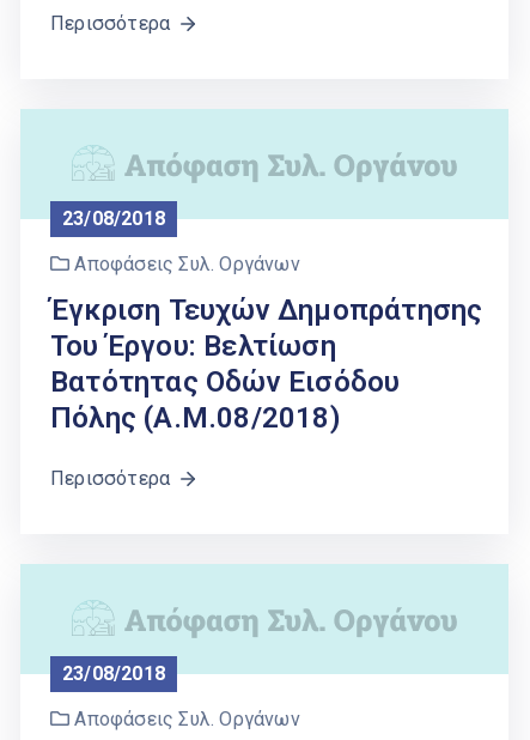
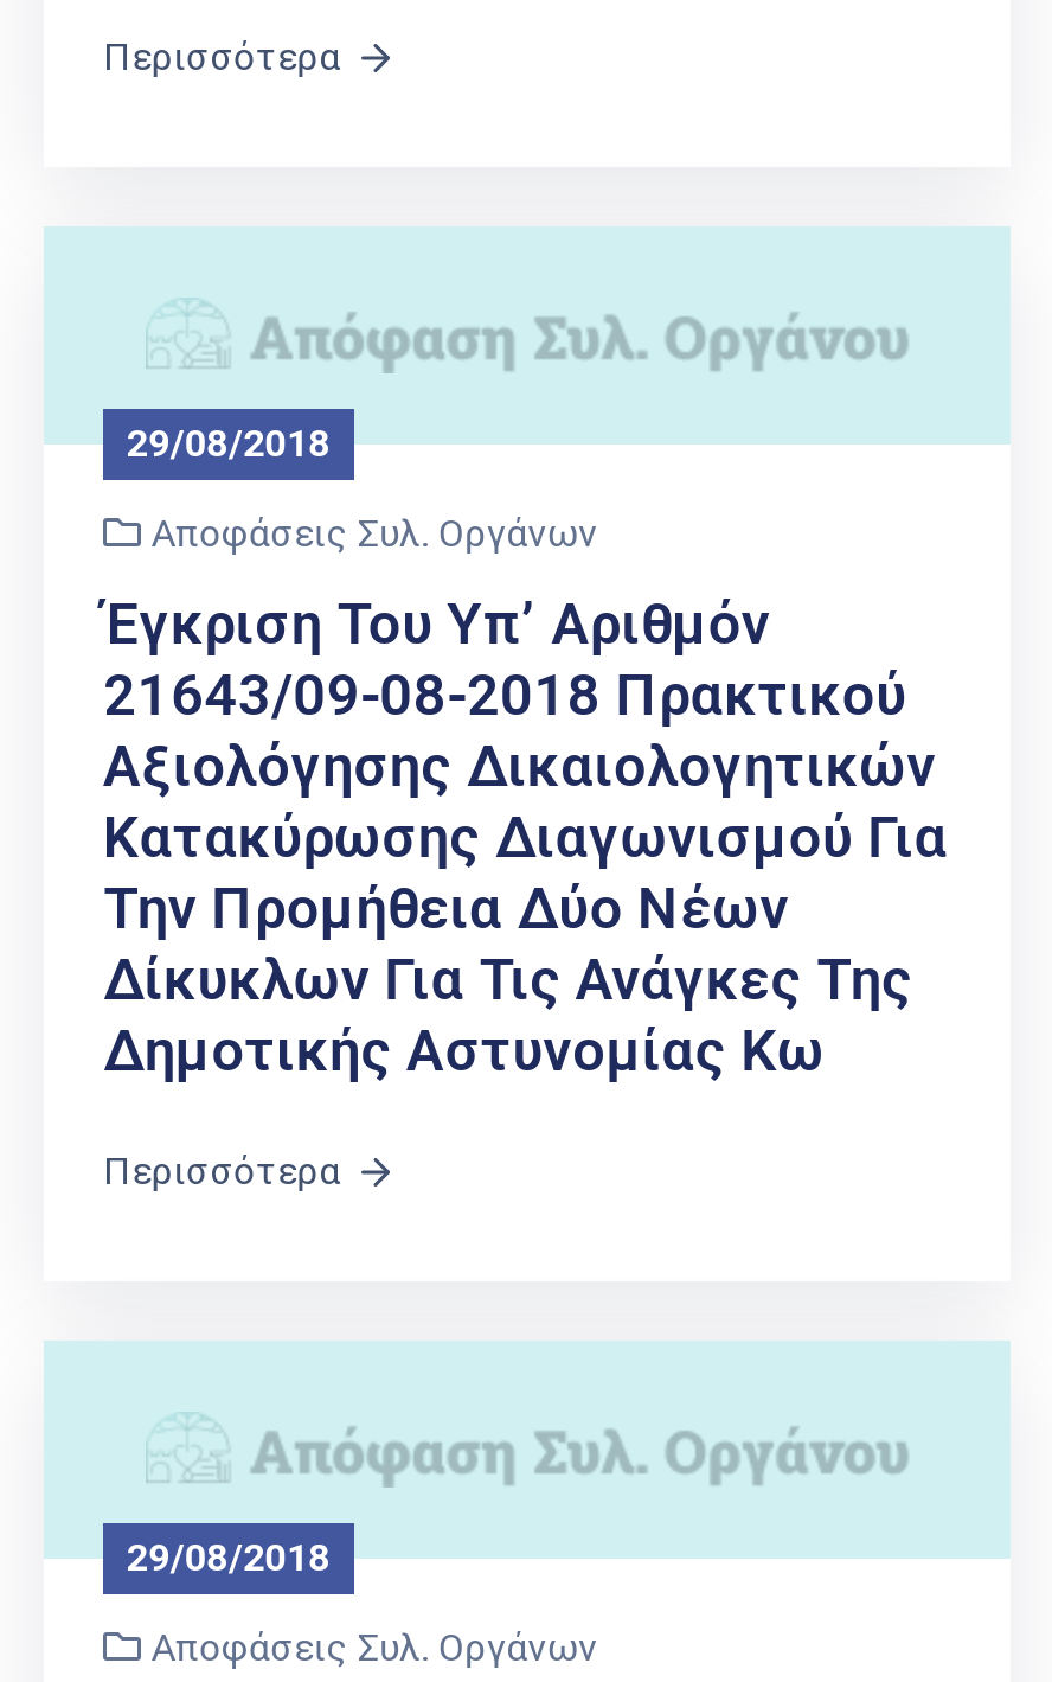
[62,207,165,230] 23/08/2018 -> [127,421,331,466] 29/08/2018
[50,293,483,435] Έγκριση Τευχών Δημοπράτησης | Του Έργου: Βελτίωση | Βατότητας Οδών Εισόδου | Πόλης (Α.Μ.08/2018) -> [103,591,948,1084] Έγκριση Του Υπ’ Αριθμόν | 21643/09-08-2018 Πρακτικού | Αξιολόγησης Δικαιολογητικών | Κατακύρωσης Διαγωνισμού Για | Την Προμήθεια Δύο Νέων | Δίκυκλων Για Τις Ανάγκες Της | Δημοτικής Αστυνομίας Κω
[62,662,165,685] 23/08/2018 -> [127,1534,331,1579] 29/08/2018

